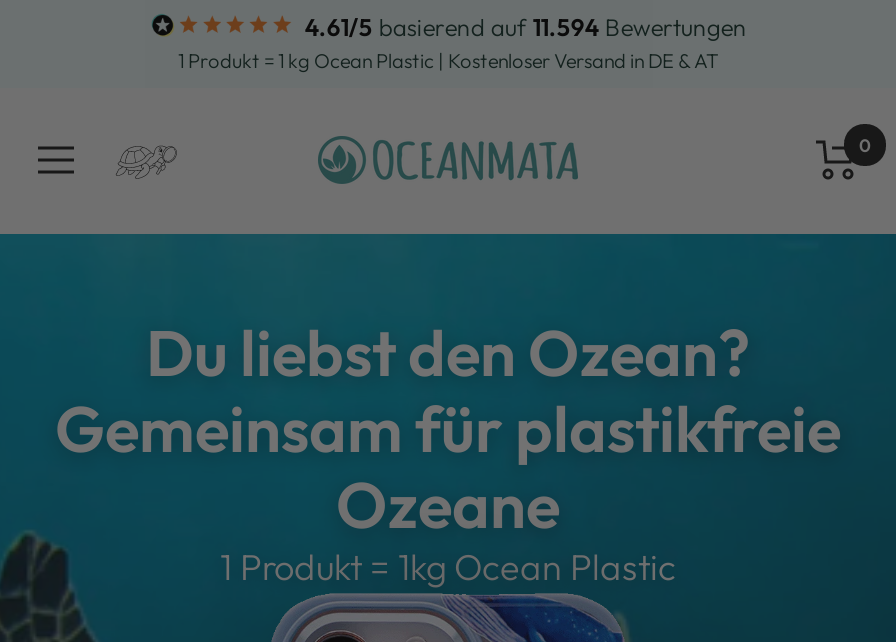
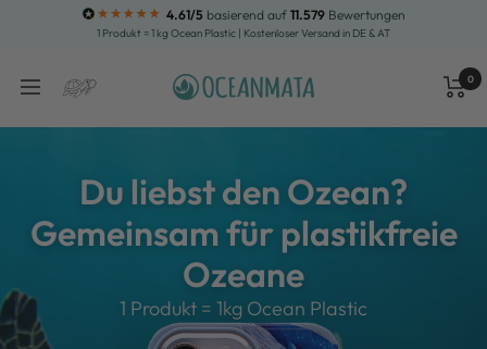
[305,12,747,42] 4.61/5 basierend auf 11.594 Bewertungen -> [166,7,405,23] 4.61/5 basierend auf 11.579 Bewertungen

